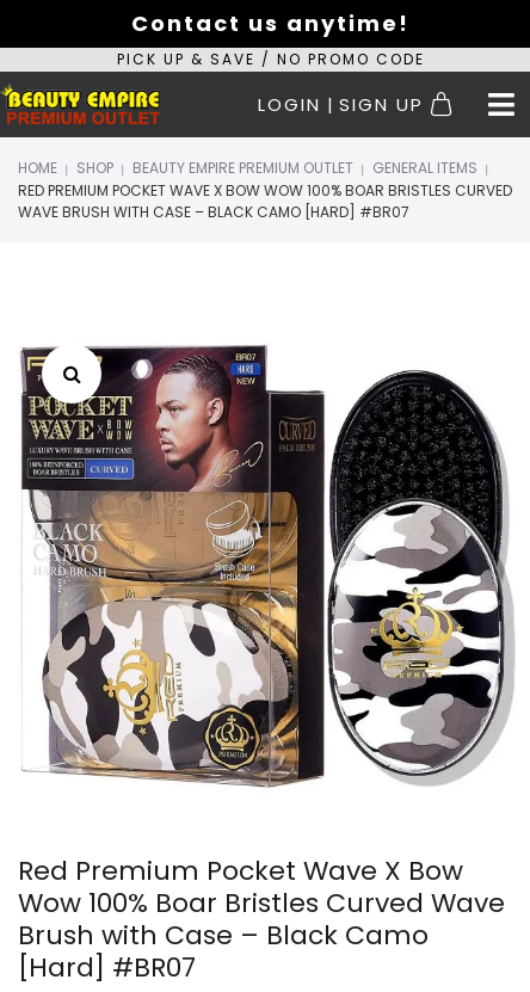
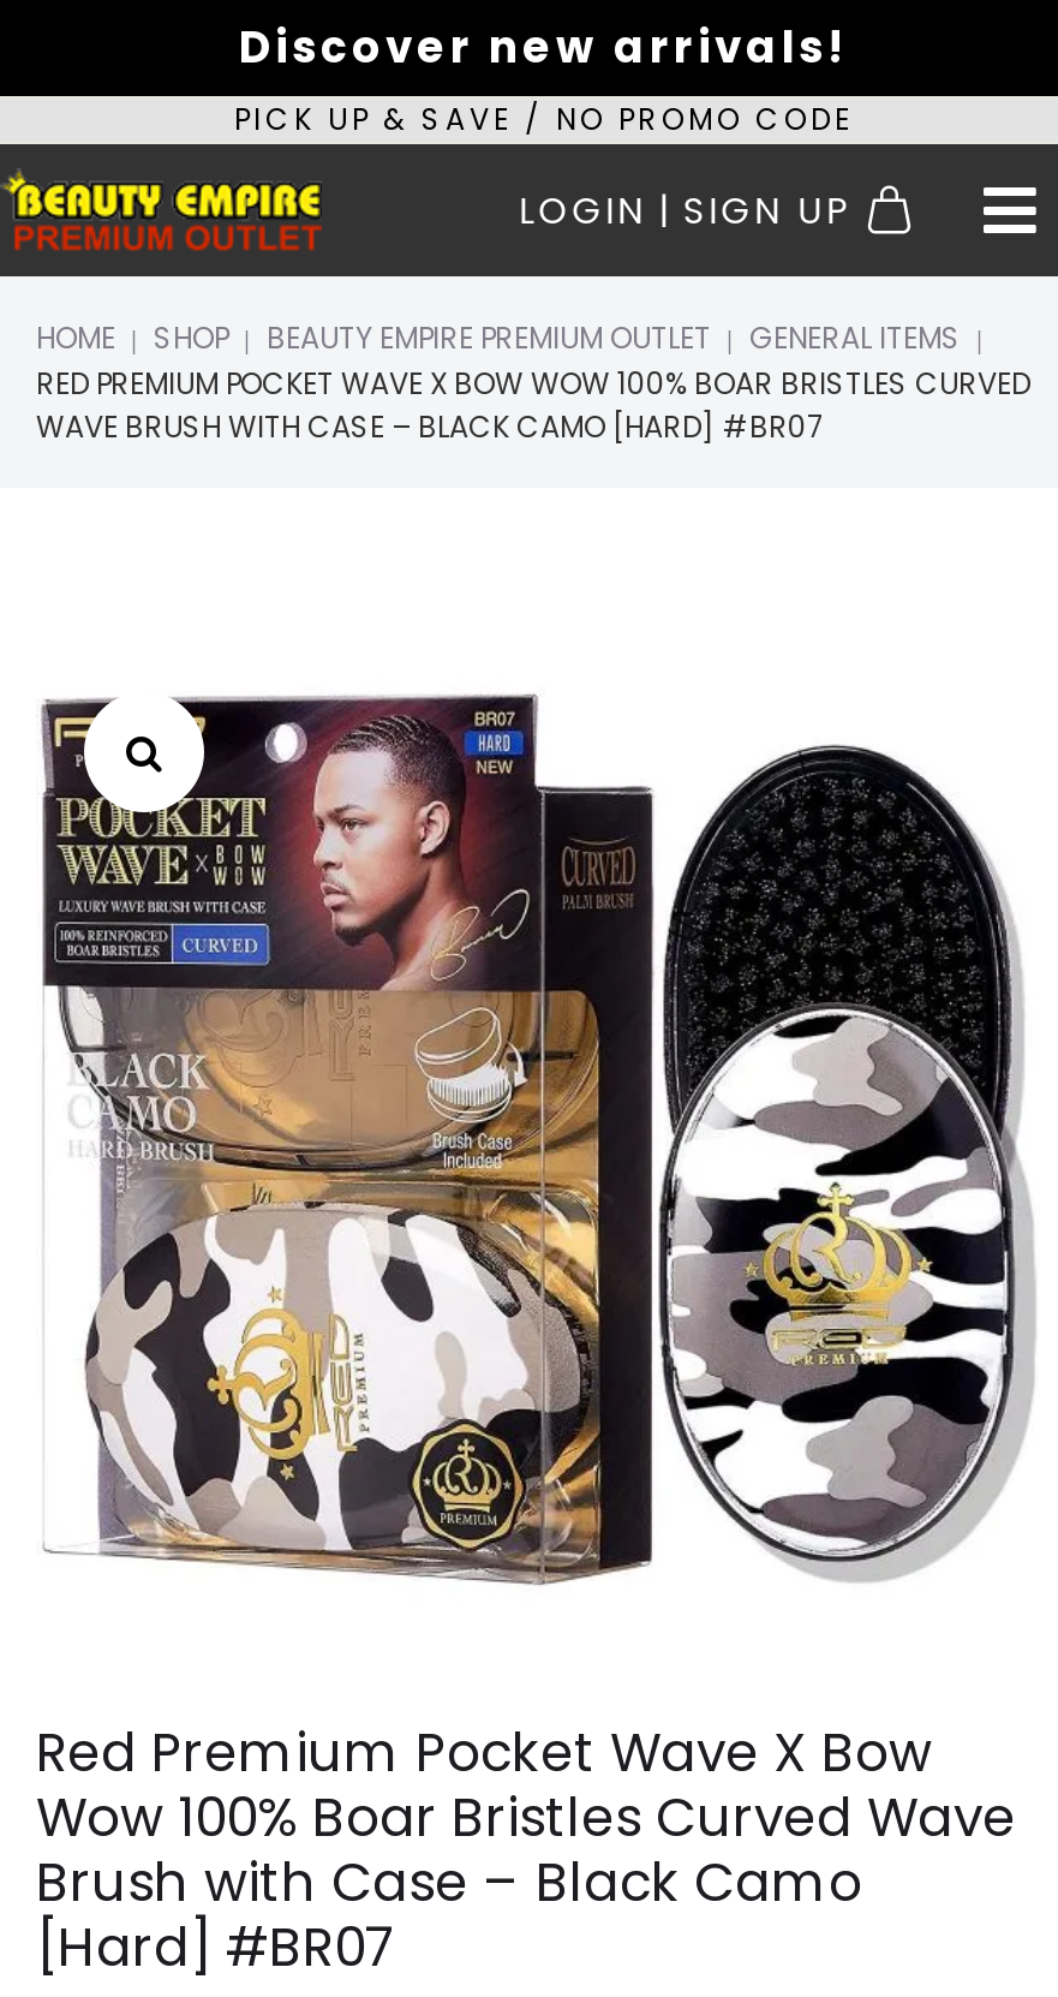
[131,8,409,38] Contact us anytime! -> [239,17,849,77] Discover new arrivals!

